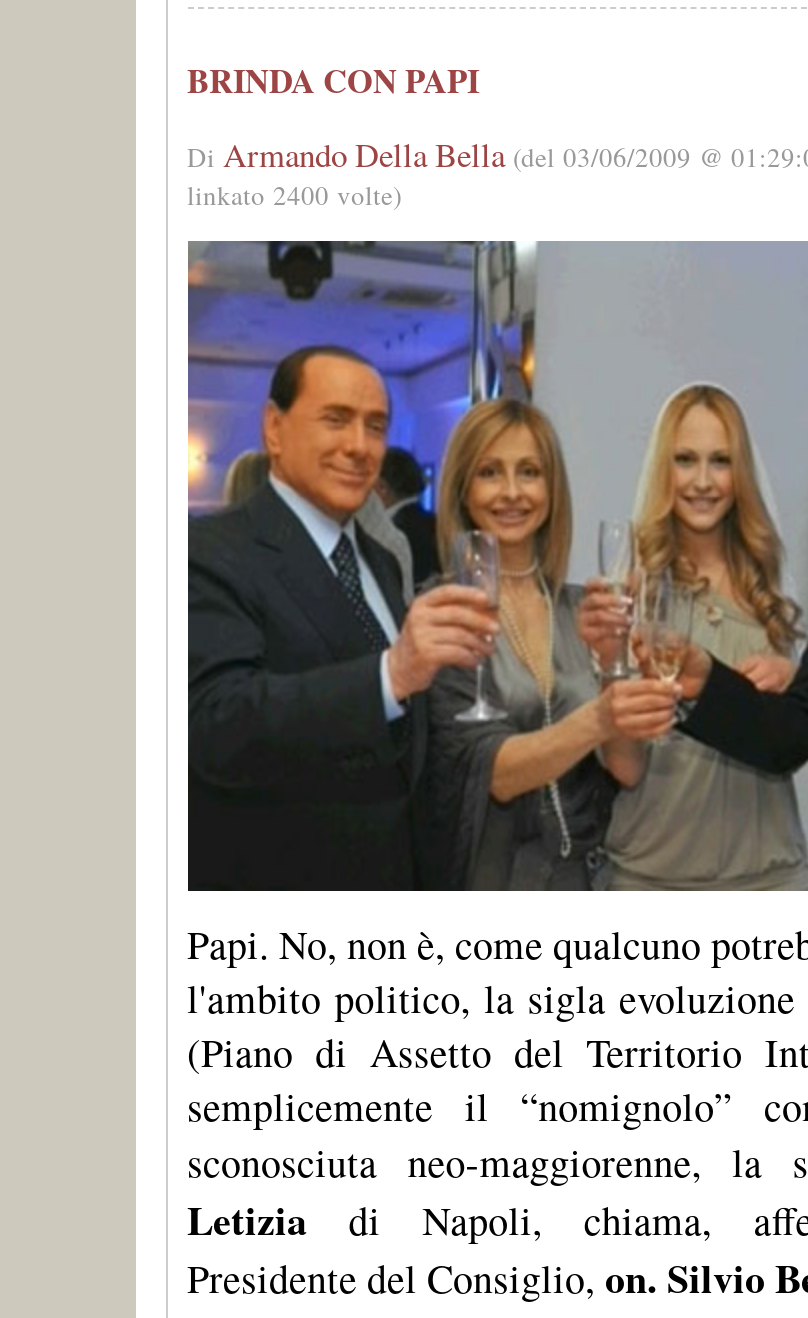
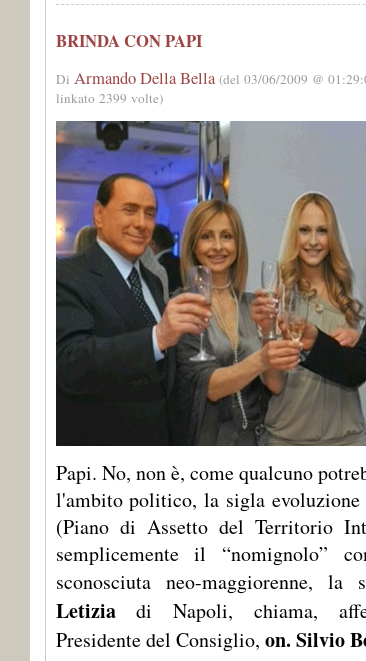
[187,178,401,214] linkato 2400 volte) -> [55,89,162,107] linkato 2399 volte)

